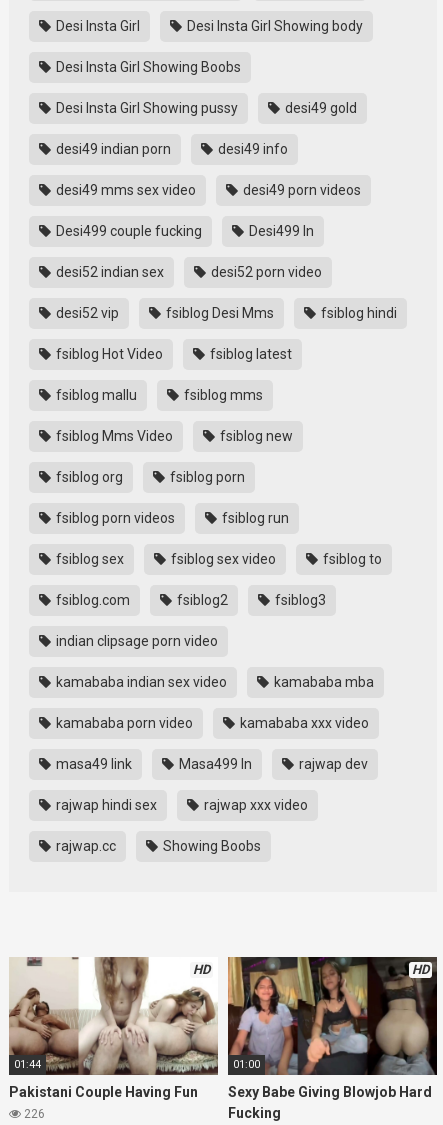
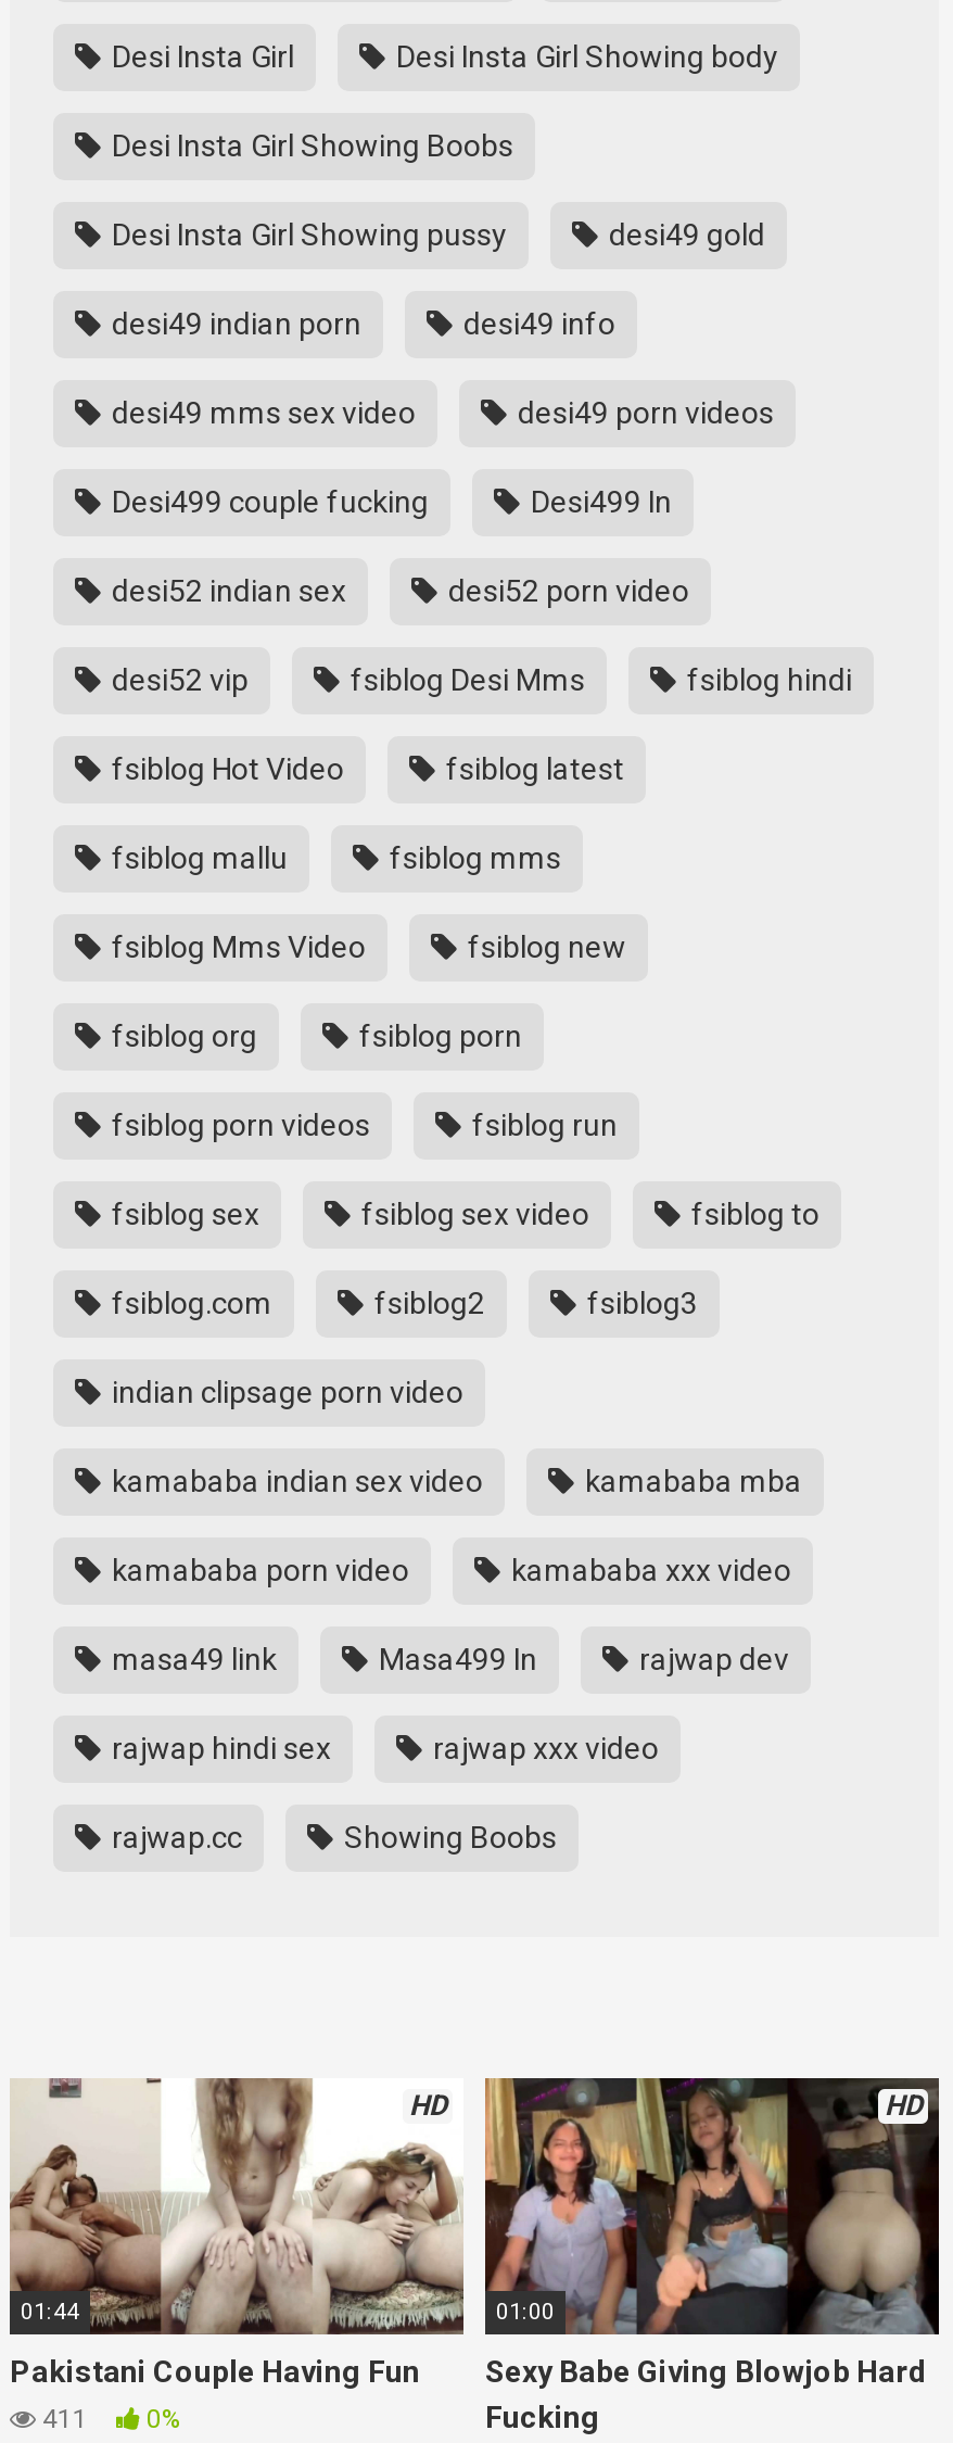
[21,1107,45,1121] 226 -> [36,2403,181,2433] 411 | 0%

